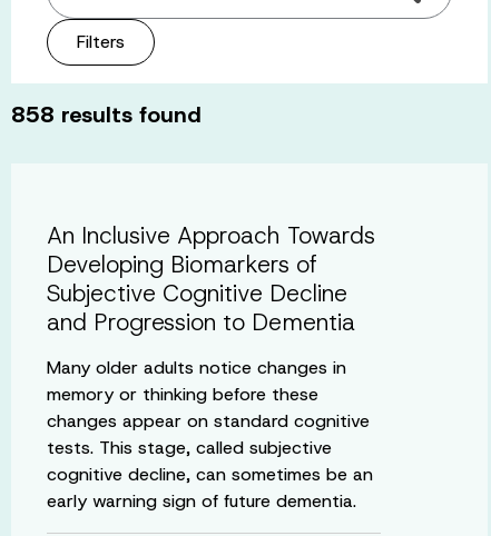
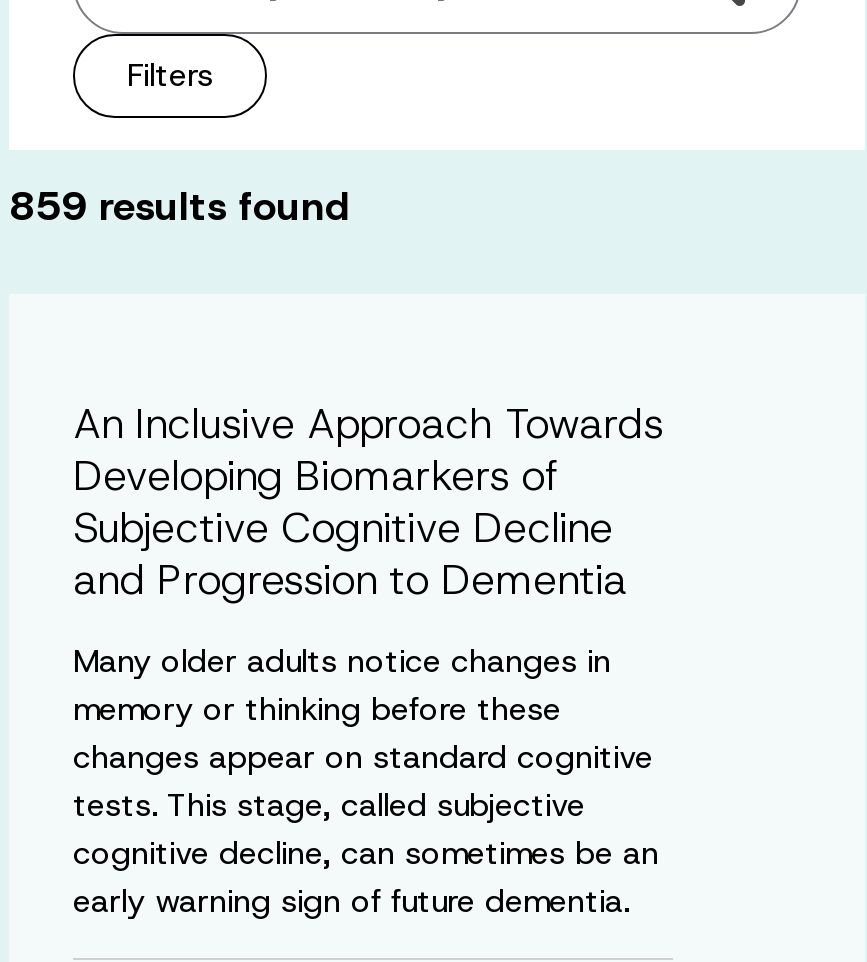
[11,100,202,129] 858 results found -> [9,179,351,231] 859 results found

